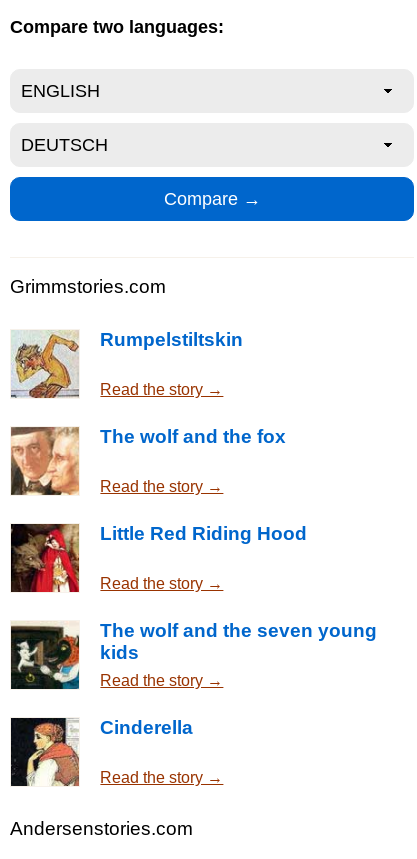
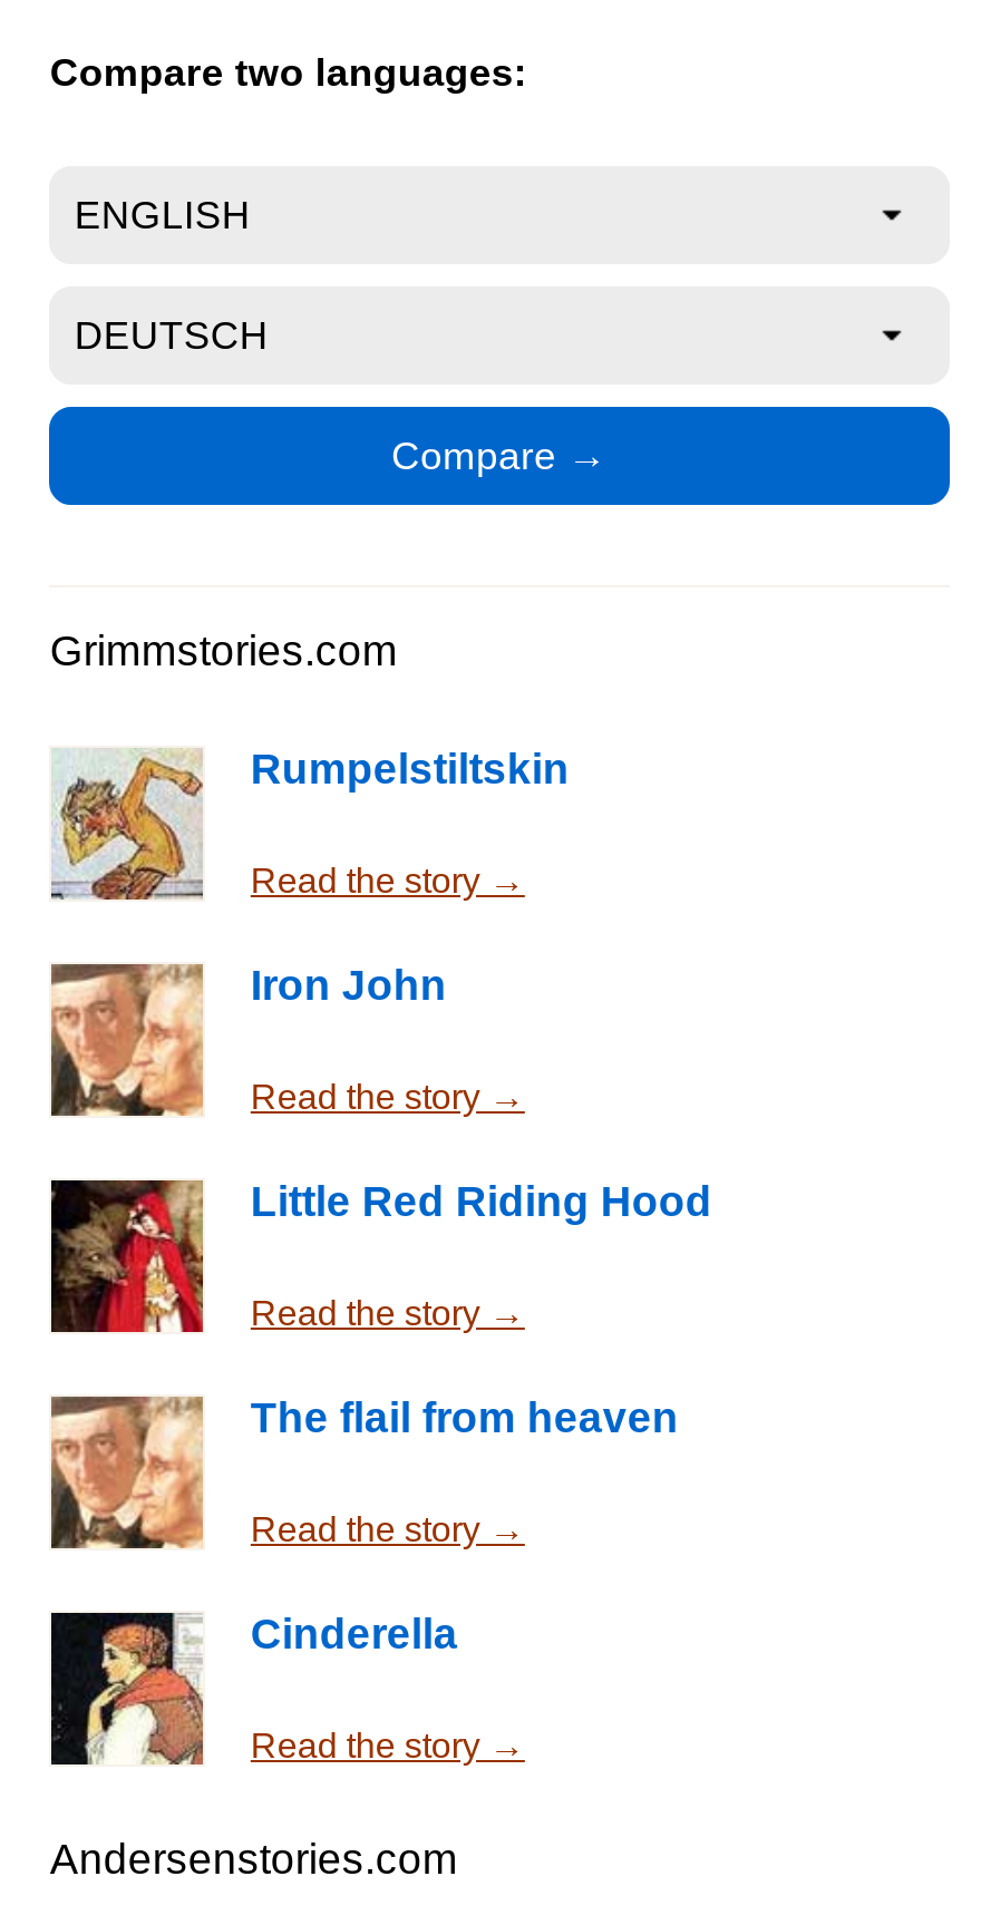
[100,426,286,447] The wolf and the fox -> [251,962,447,1009] Iron John
[10,620,377,690] [image] | The wolf and the seven young | kids -> [49,1394,679,1550] [image] | The flail from heaven

